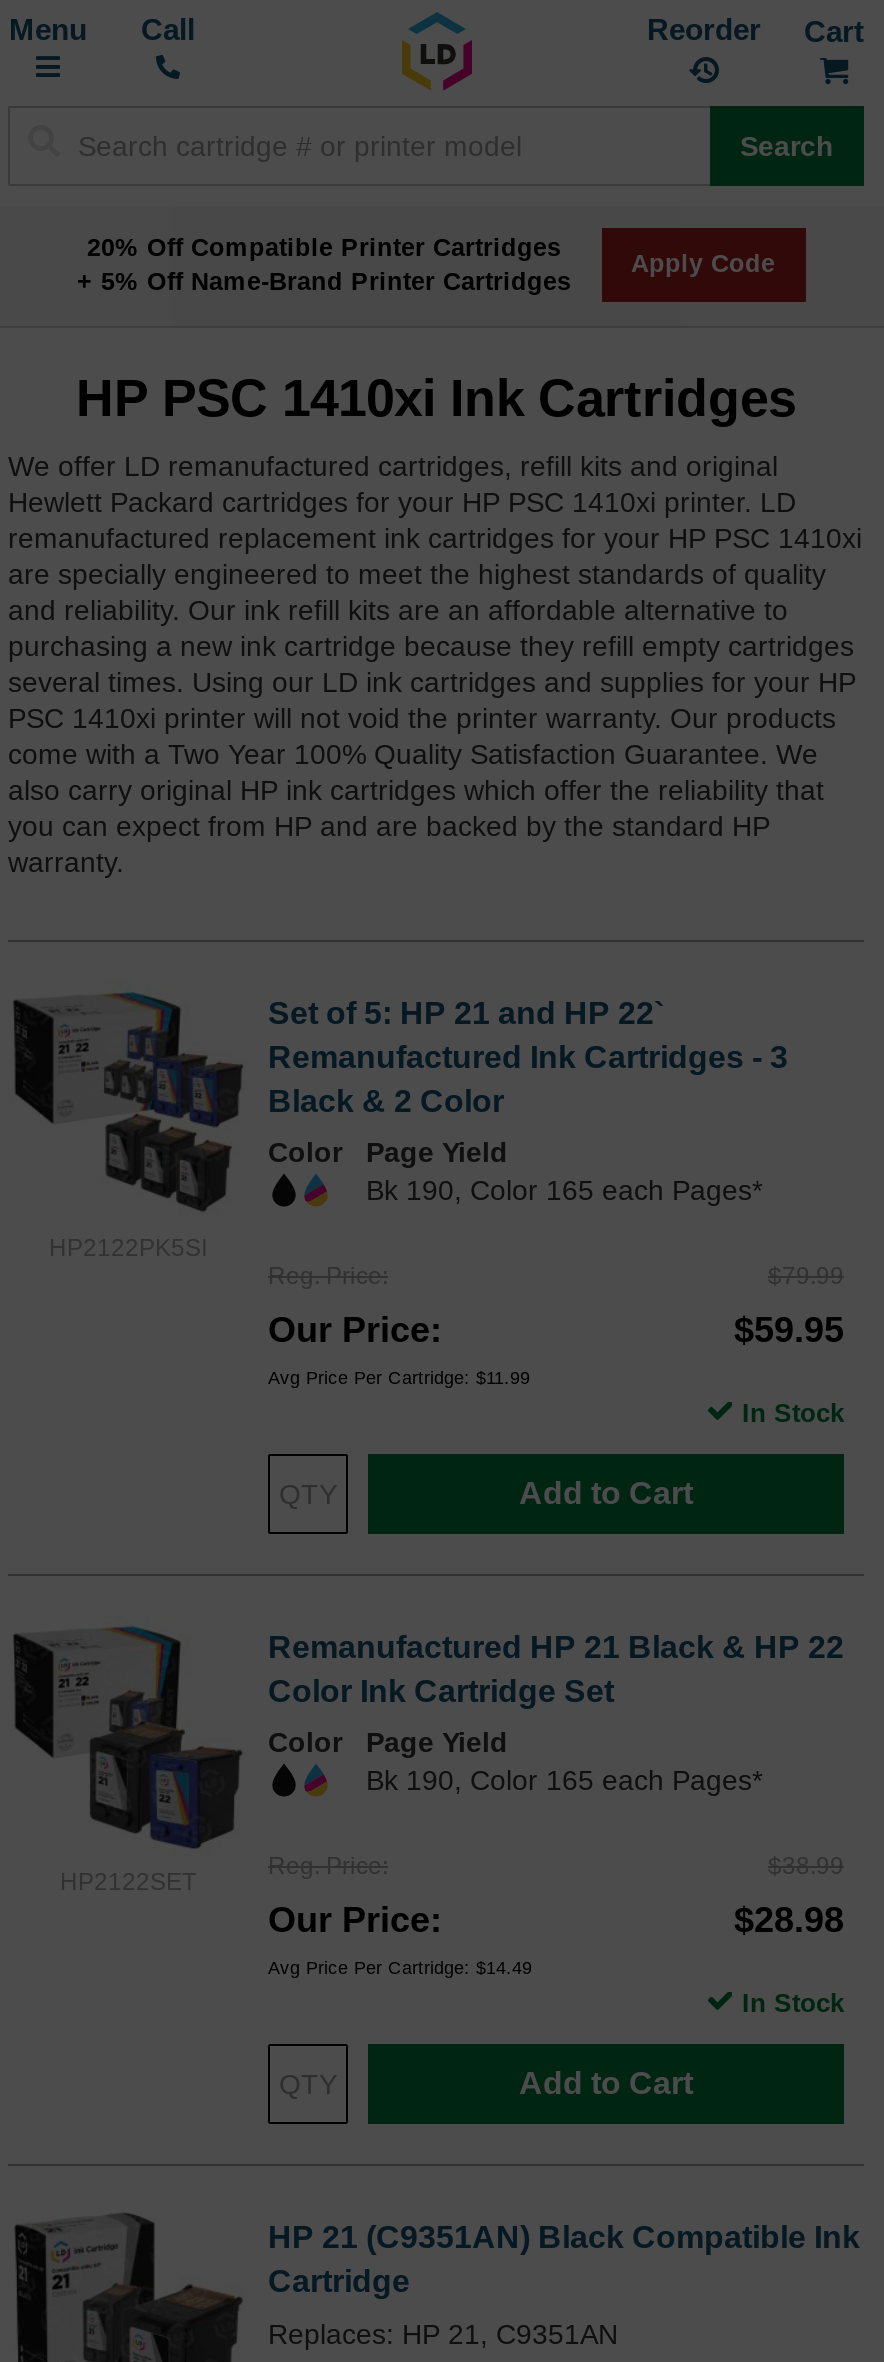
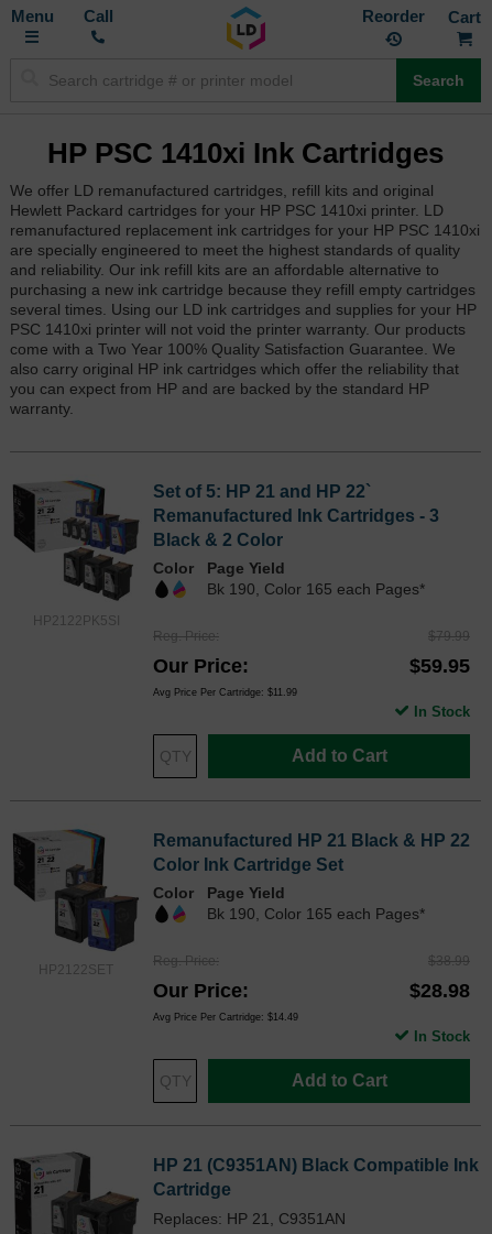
[77,233,571,295] 20% Off Compatible Printer Cartridges | + 5% Off Name-Brand Printer Cartridges -> none
[631,250,775,278] Apply Code -> none

